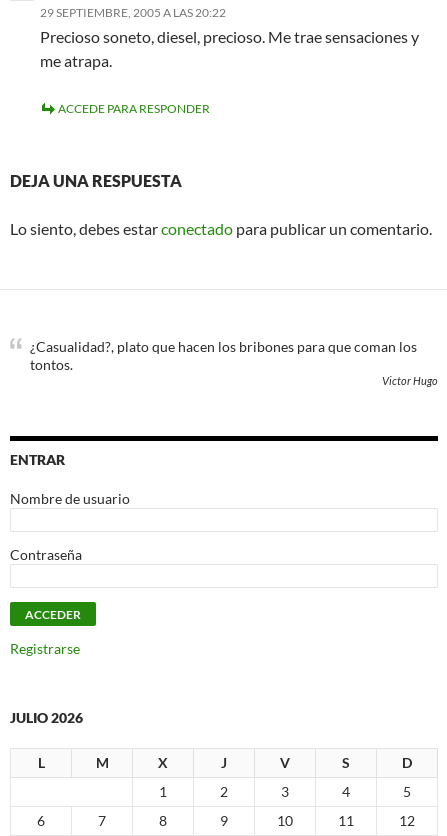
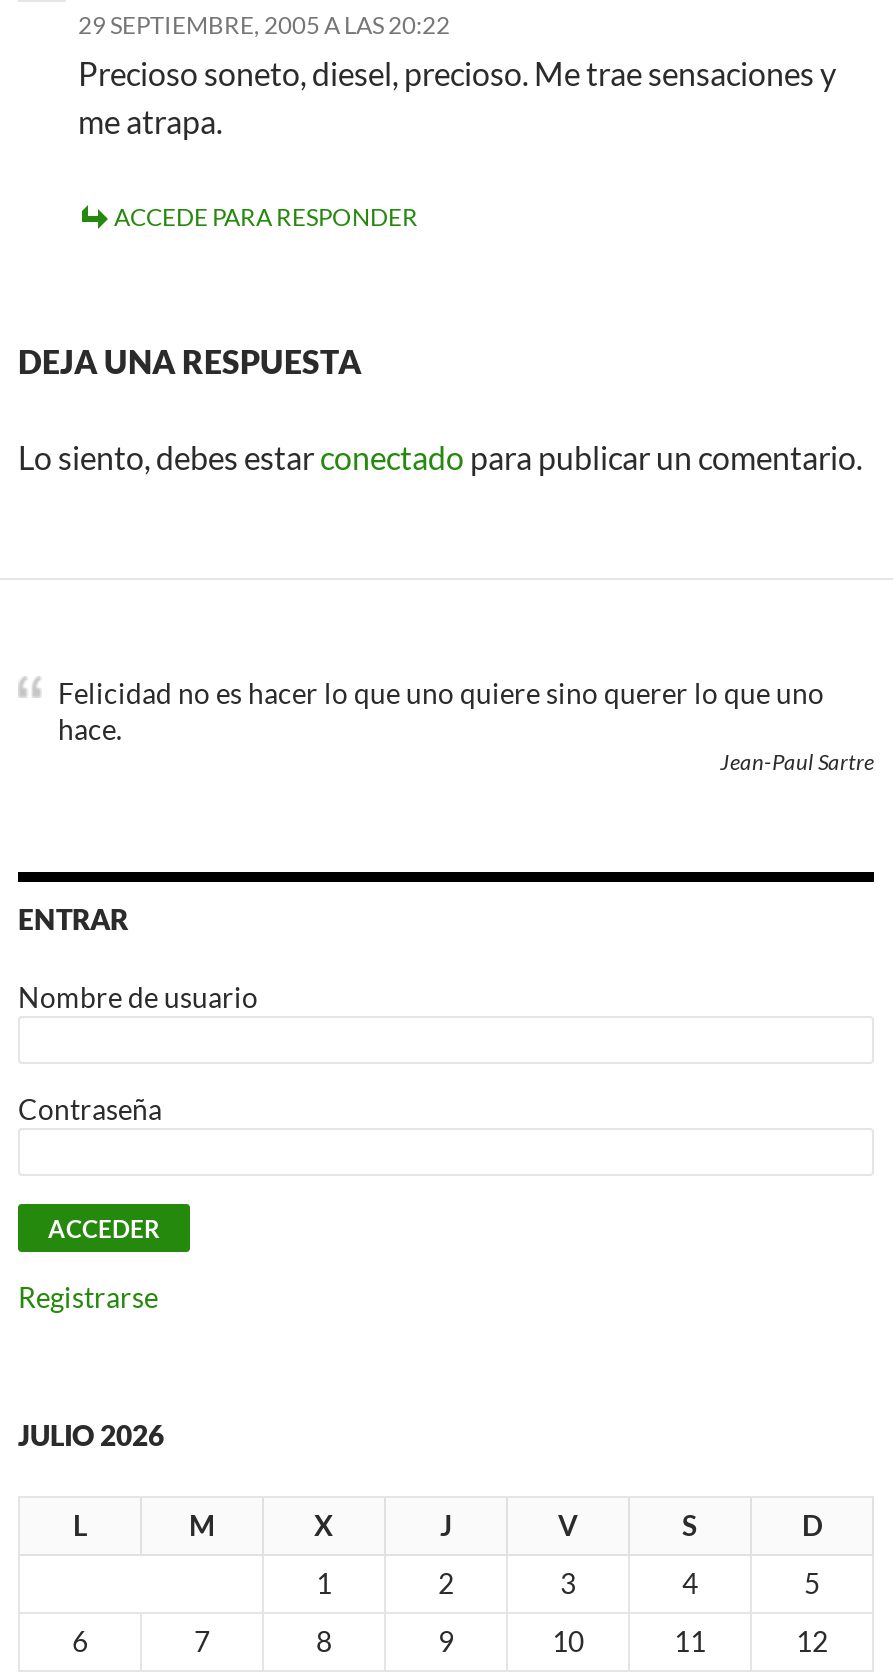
[30,338,438,387] ¿Casualidad?, plato que hacen los bribones para que coman los | tontos. | Victor Hugo -> [58,676,874,774] Felicidad no es hacer lo que uno quiere sino querer lo que uno | hace. | Jean-Paul Sartre

